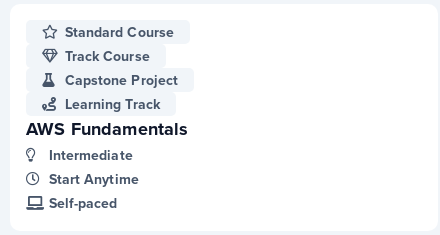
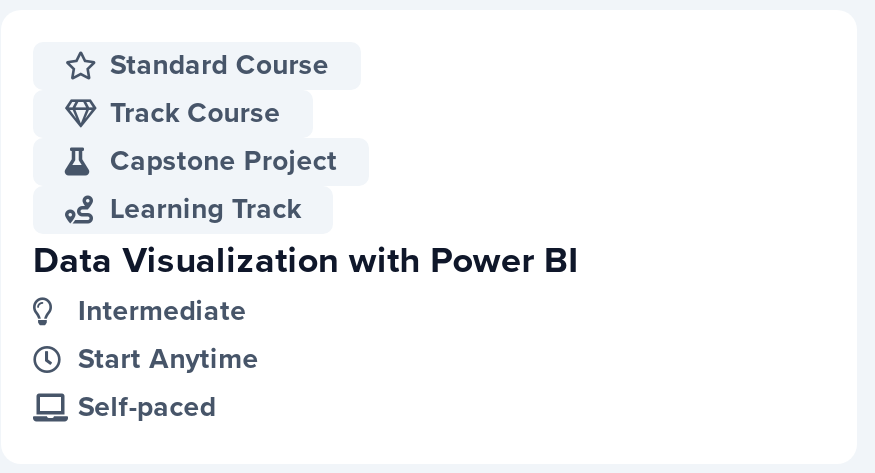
[26,116,188,142] AWS Fundamentals -> [33,234,579,286] Data Visualization with Power BI

